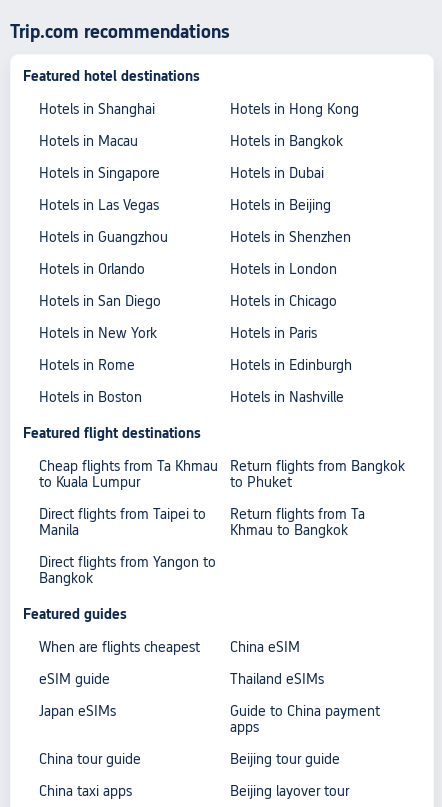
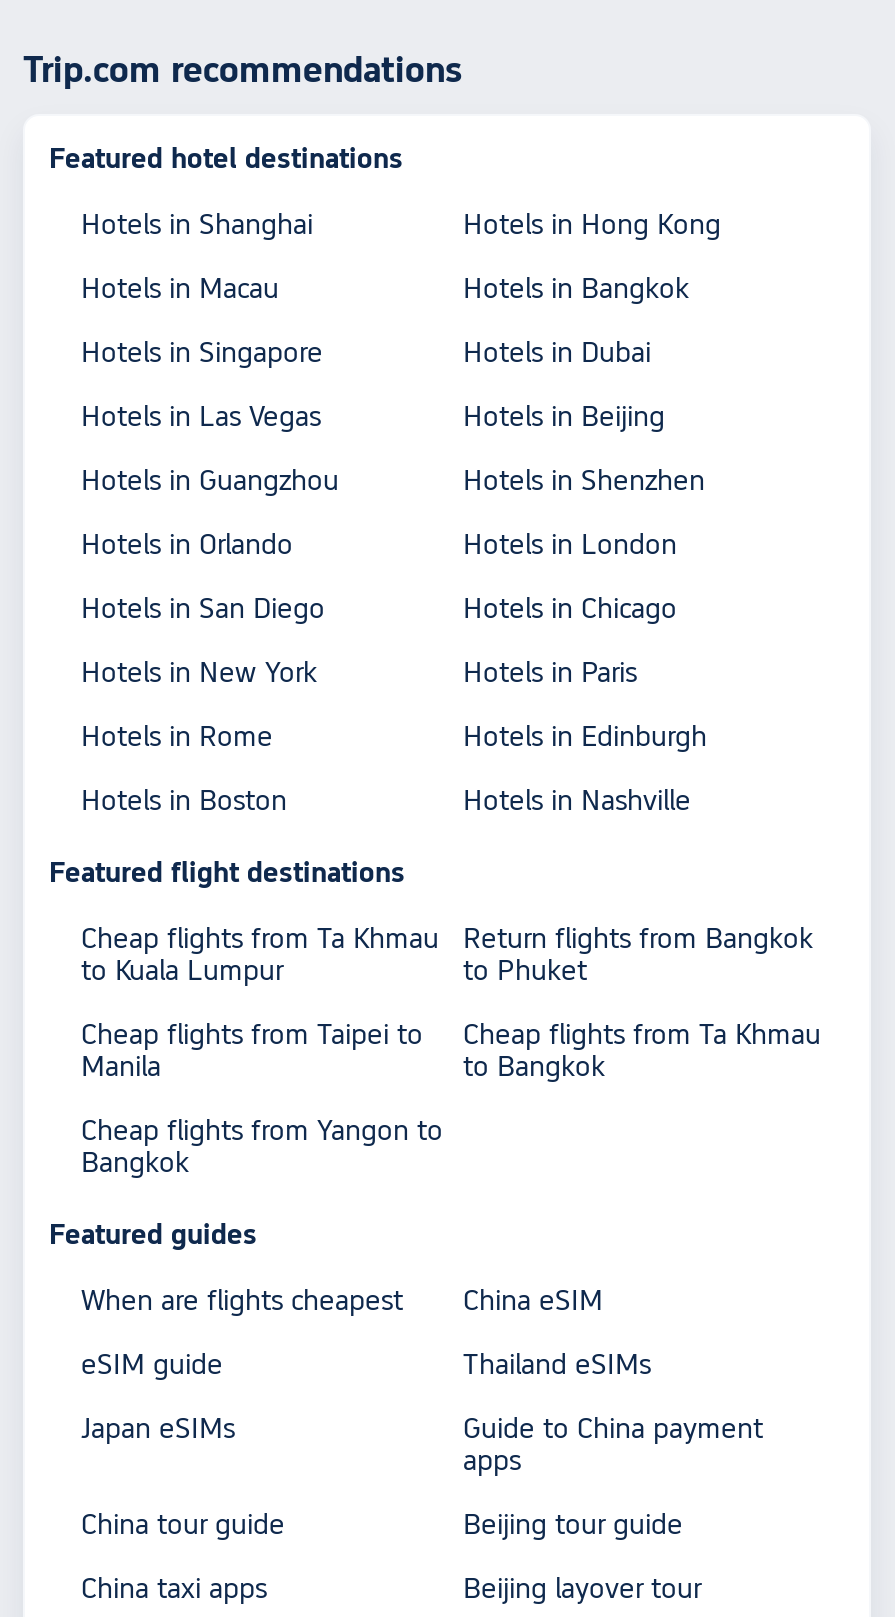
[39,506,206,522] Direct flights from Taipei to -> [81,1018,423,1050] Cheap flights from Taipei to
[230,506,365,538] Return flights from Ta | Khmau to Bangkok -> [463,1018,821,1082] Cheap flights from Ta Khmau | to Bangkok
[39,554,216,570] Direct flights from Yangon to -> [81,1114,443,1146] Cheap flights from Yangon to

